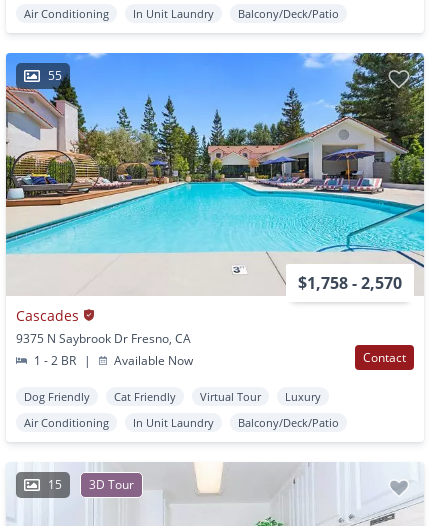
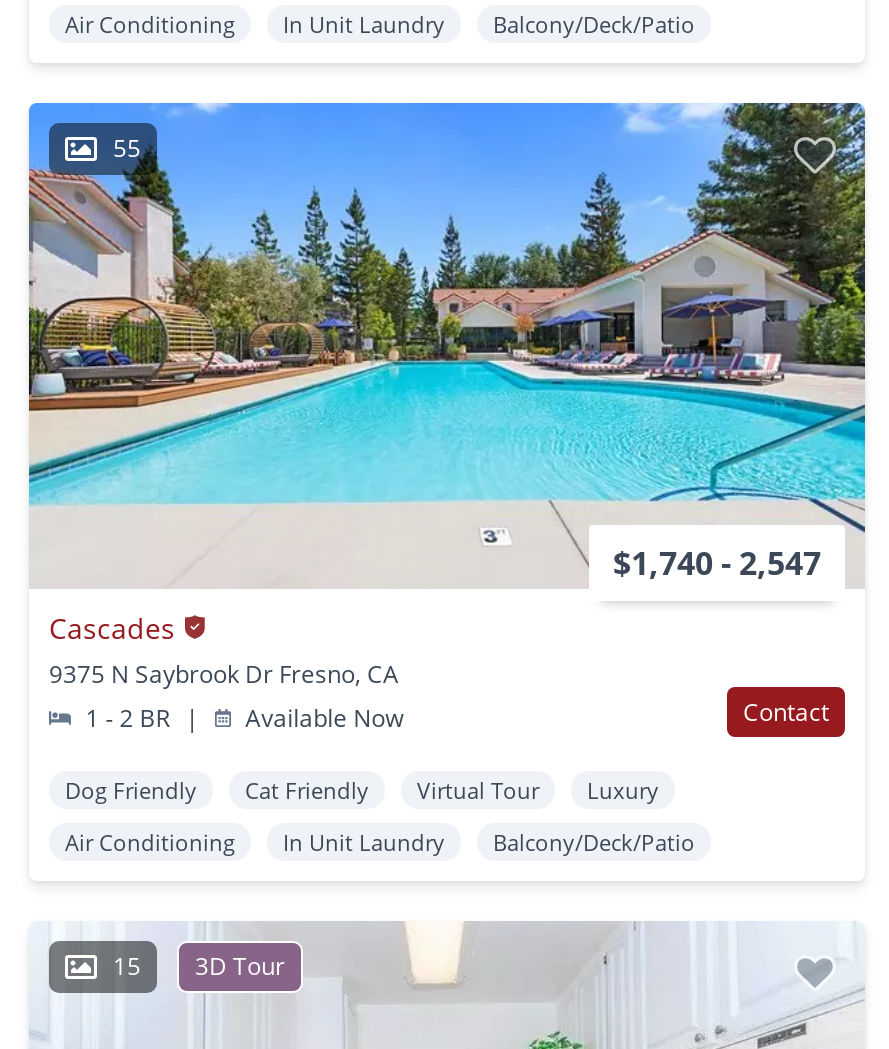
[298,272,402,294] $1,758 - 2,570 -> [613,541,821,585] $1,740 - 2,547

